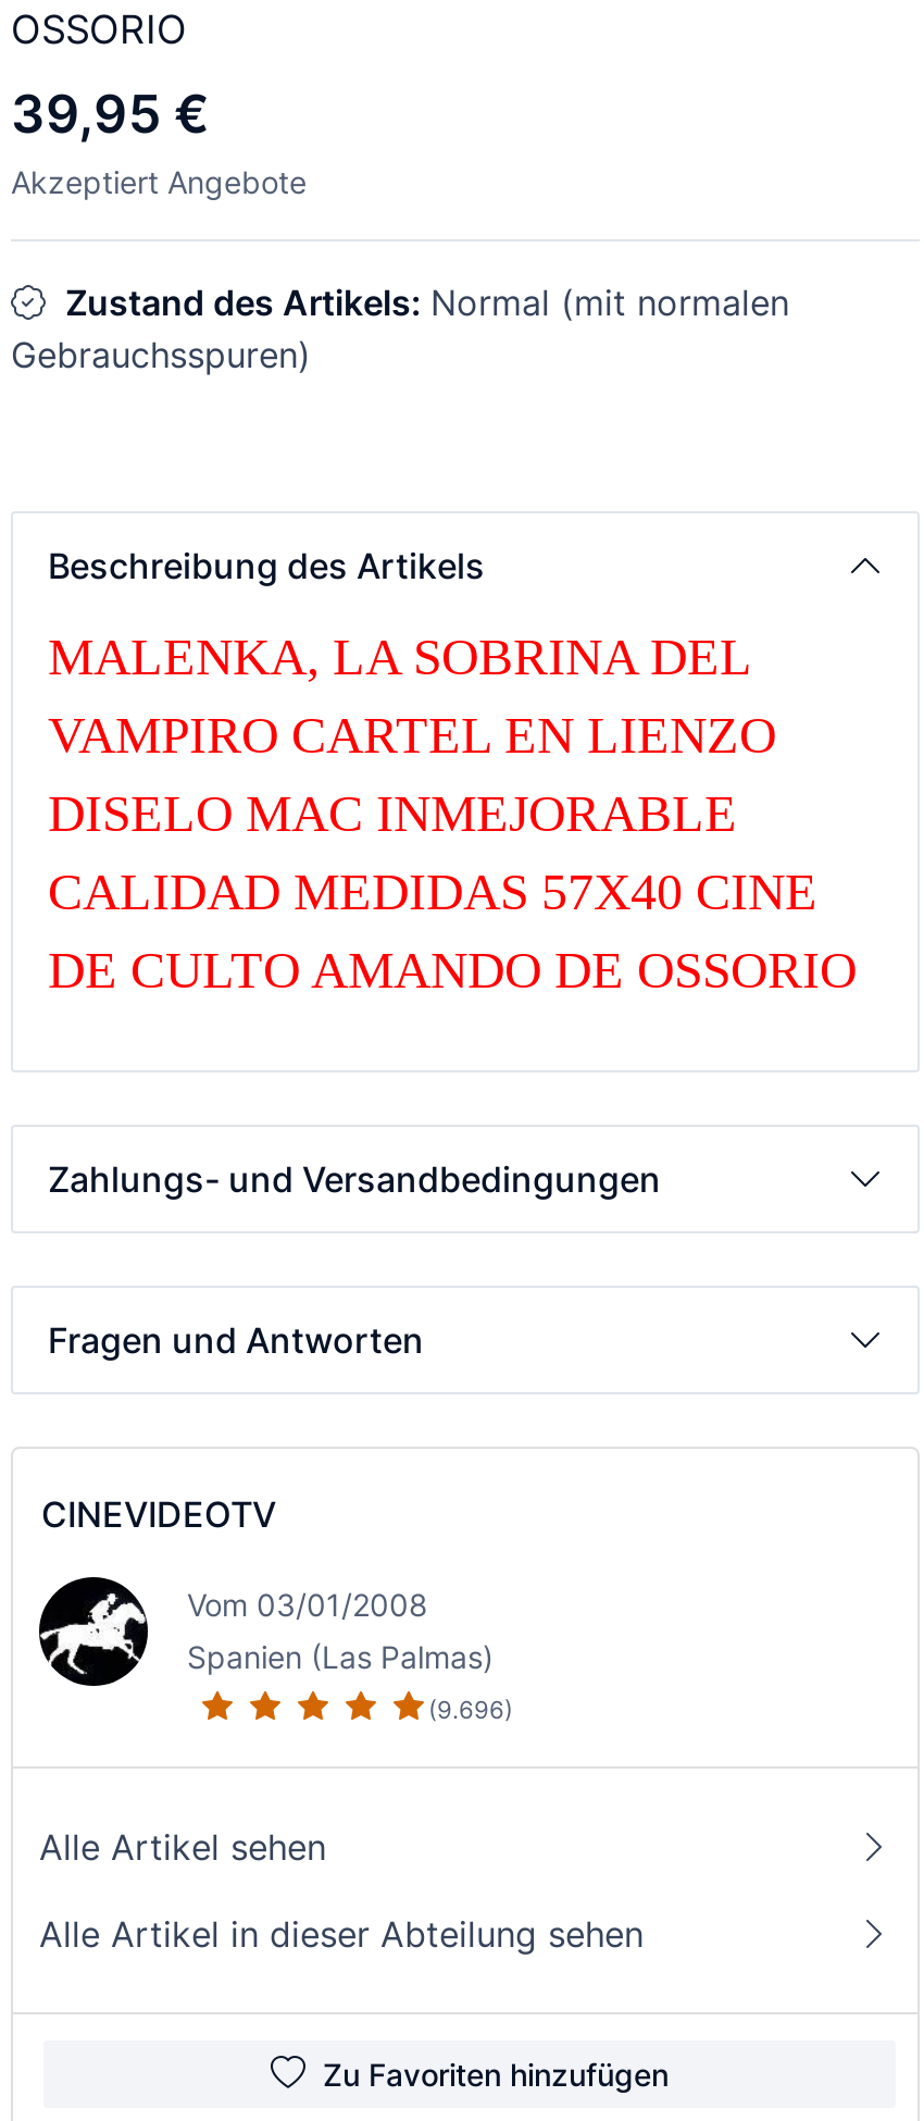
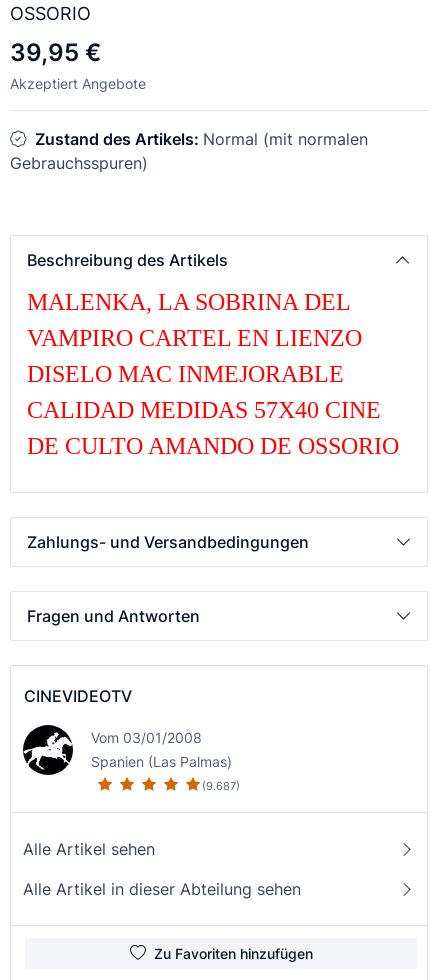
[428,1694,513,1724] (9.696) -> [202,779,240,793] (9.687)

